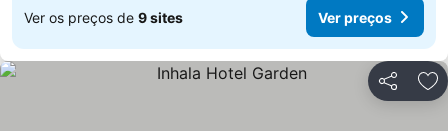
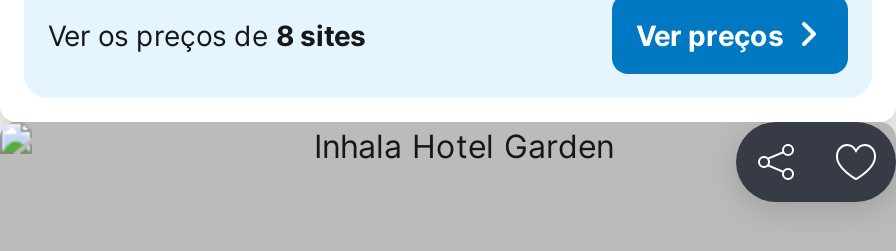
[24,8,183,25] Ver os preços de 9 sites -> [48,17,366,51] Ver os preços de 8 sites

